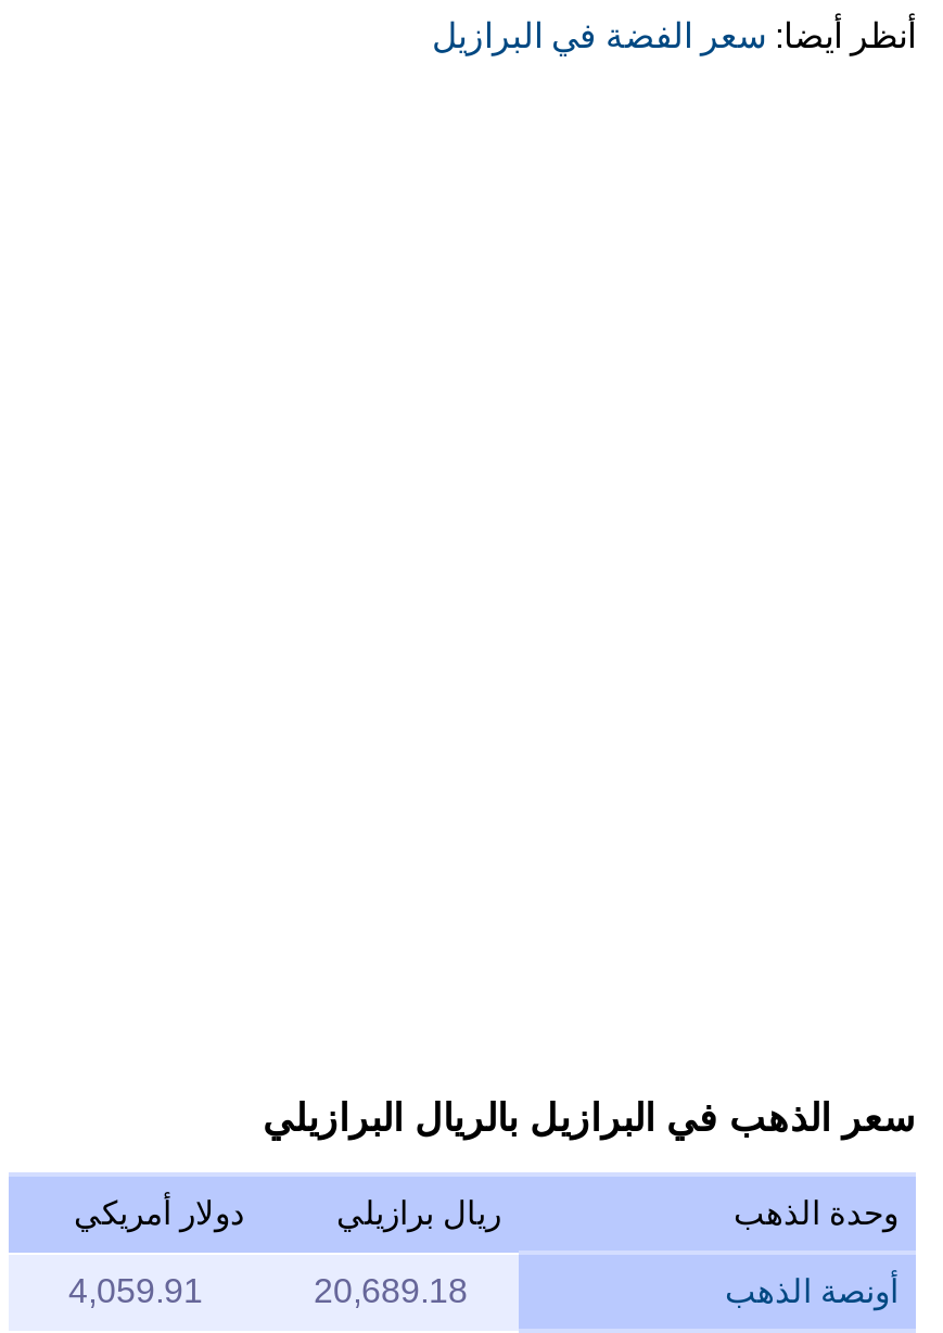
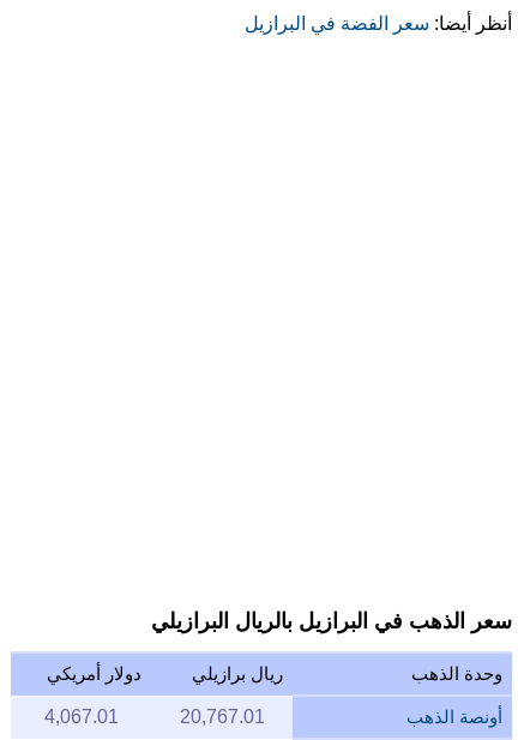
[68,1273,203,1310] 4,059.91 -> [44,707,118,727] 4,067.01
[314,1273,468,1310] 20,689.18 -> [179,707,264,727] 20,767.01

